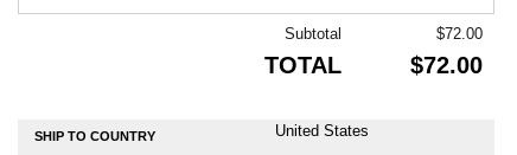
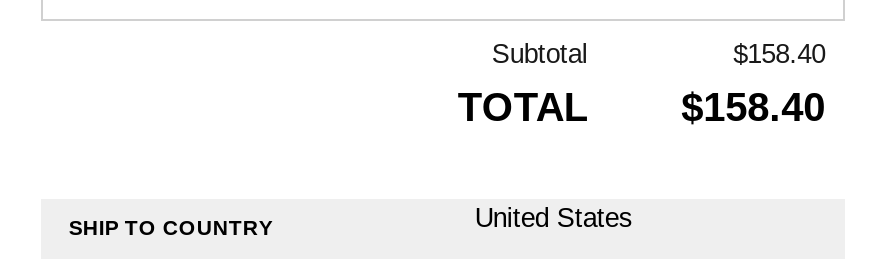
[436,25,483,43] $72.00 -> [733,39,825,69] $158.40
[410,52,483,78] $72.00 -> [681,85,825,129] $158.40

